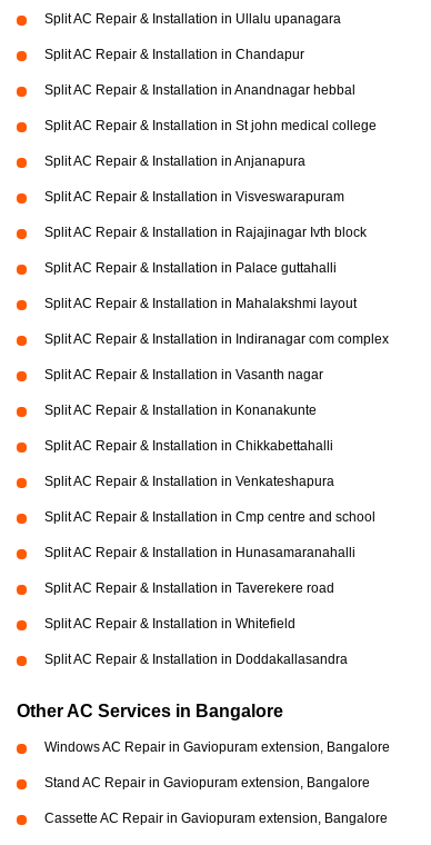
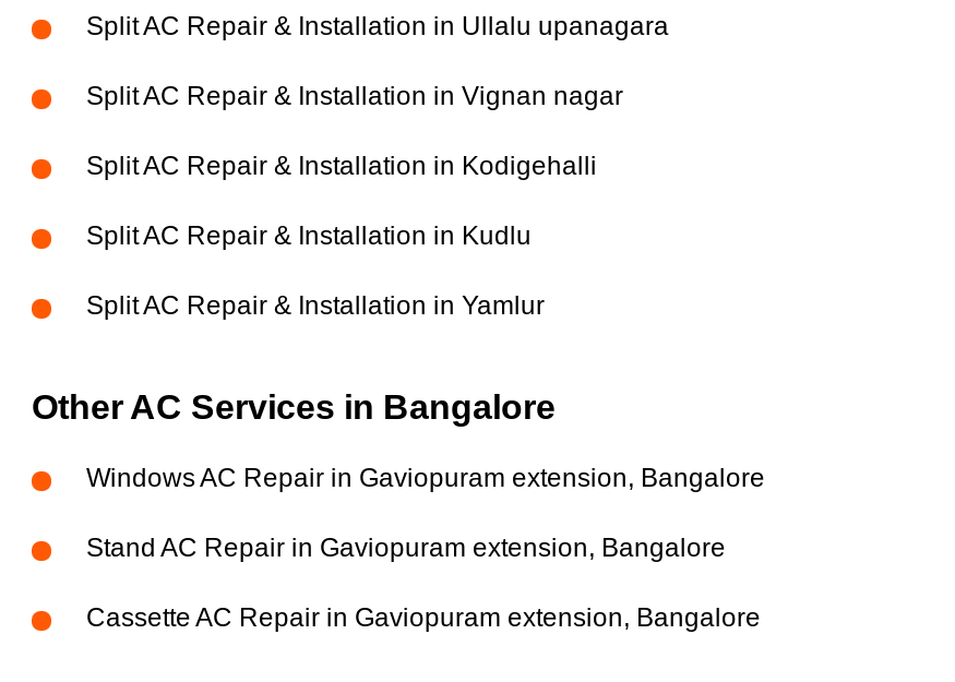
[44,47,389,667] Split AC Repair & Installation in Chandapur | Split AC Repair & Installation in Anandnagar hebbal | Split AC Repair & Installation in St john medical college | Split AC Repair & Installation in Anjanapura | Split AC Repair & Installation in Visveswarapuram | Split AC Repair & Installation in Rajajinagar Ivth block | Split AC Repair & Installation in Palace guttahalli | Split AC Repair & Installation in Mahalakshmi layout | Split AC Repair & Installation in Indiranagar com complex | Split AC Repair & Installation in Vasanth nagar | Split AC Repair & Installation in Konanakunte | Split AC Repair & Installation in Chikkabettahalli | Split AC Repair & Installation in Venkateshapura | Split AC Repair & Installation in Cmp centre and school | Split AC Repair & Installation in Hunasamaranahalli | Split AC Repair & Installation in Taverekere road | Split AC Repair & Installation in Whitefield | Split AC Repair & Installation in Doddakallasandra -> [86,81,623,321] Split AC Repair & Installation in Vignan nagar | Split AC Repair & Installation in Kodigehalli | Split AC Repair & Installation in Kudlu | Split AC Repair & Installation in Yamlur

